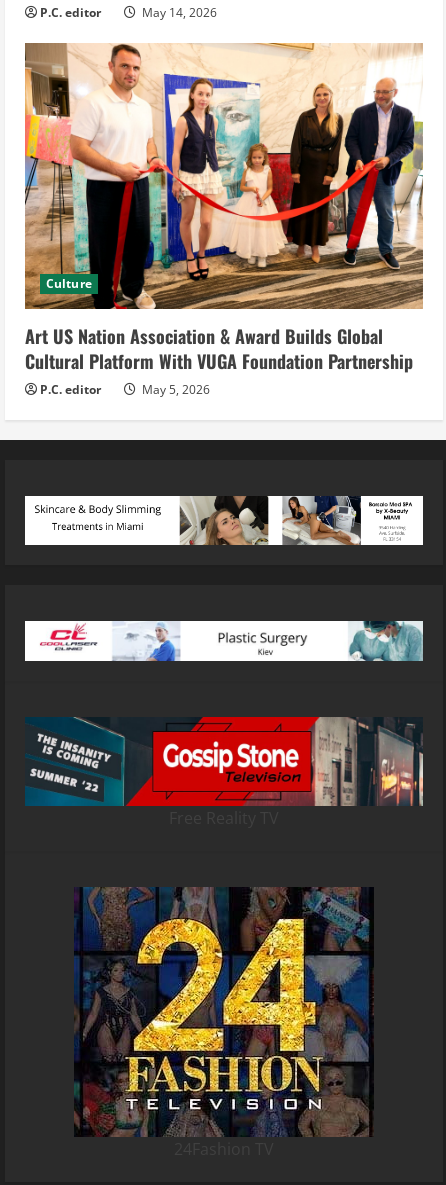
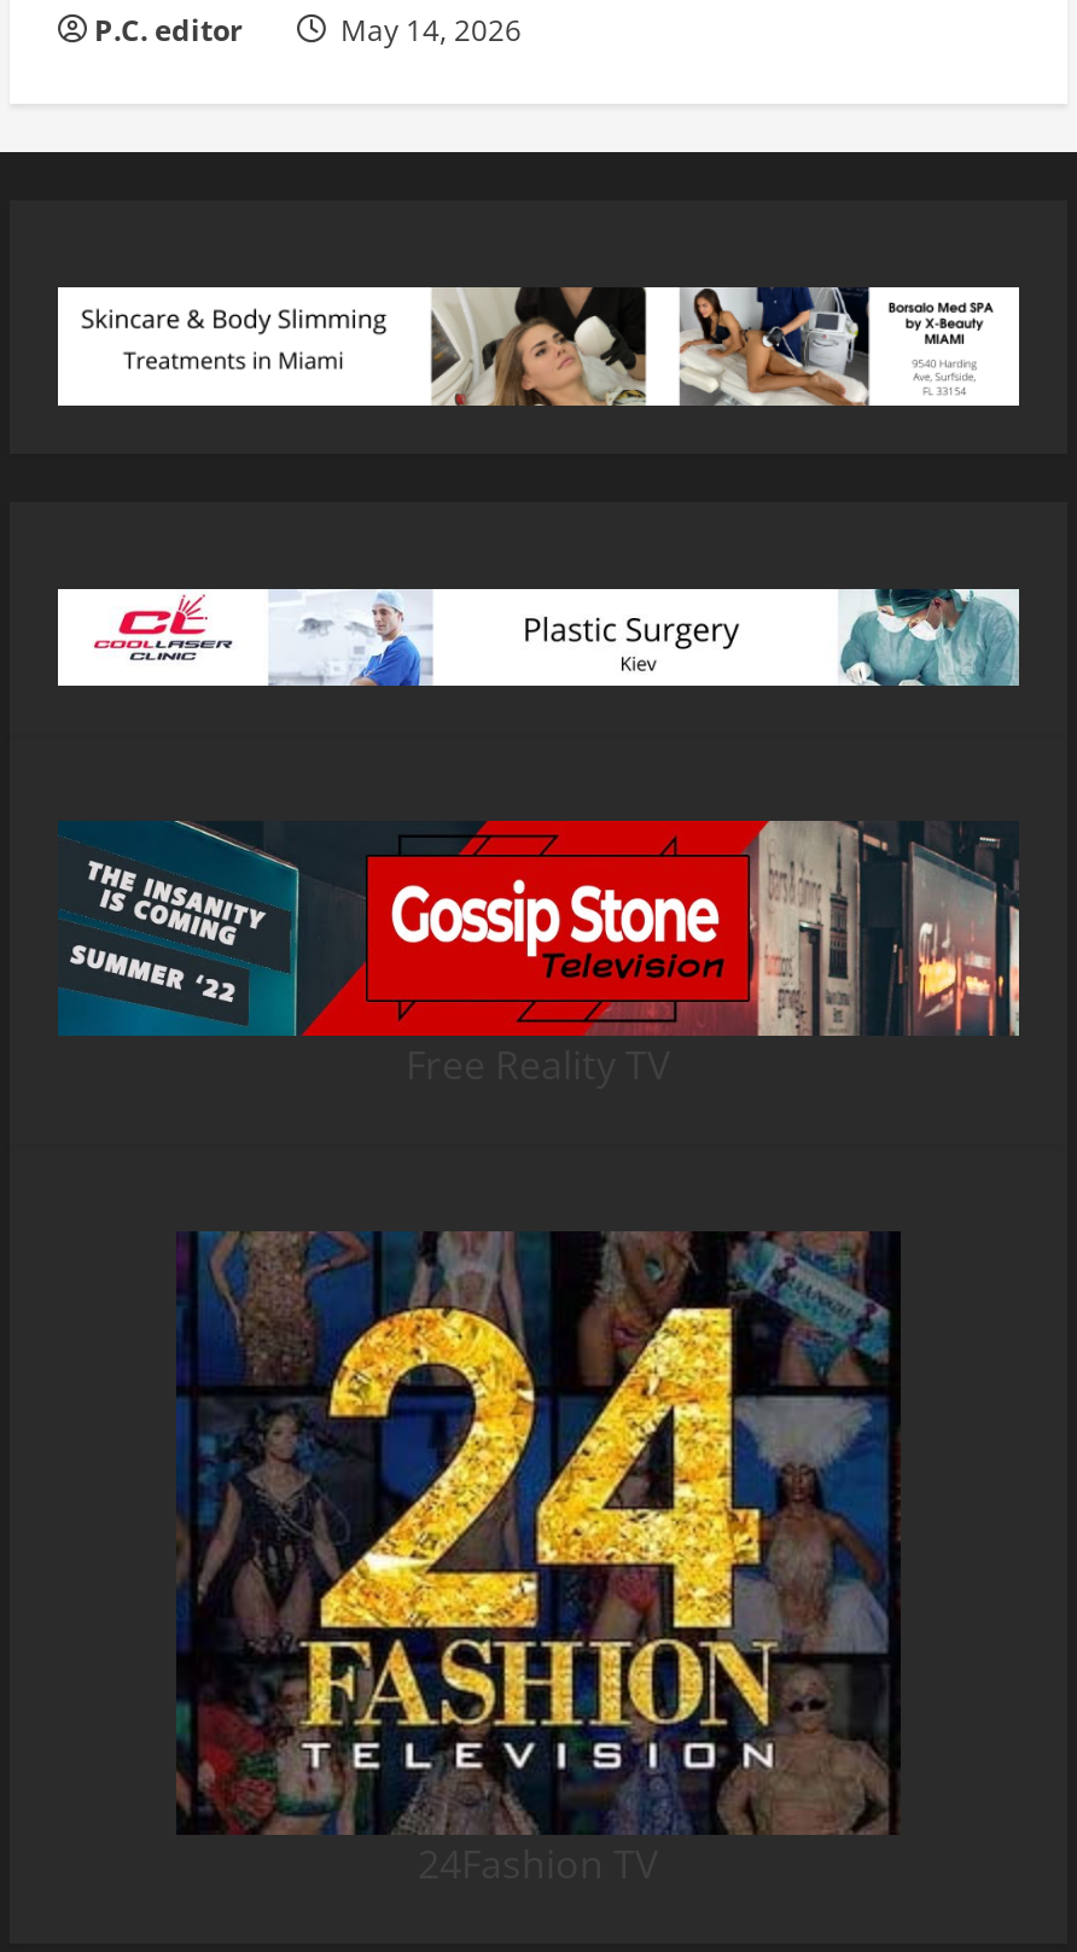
[24,42,424,398] [image] | Culture | Art US Nation Association & Award Builds Global | Cultural Platform With VUGA Foundation Partnership | P.C. editor | May 5, 2026 -> none

